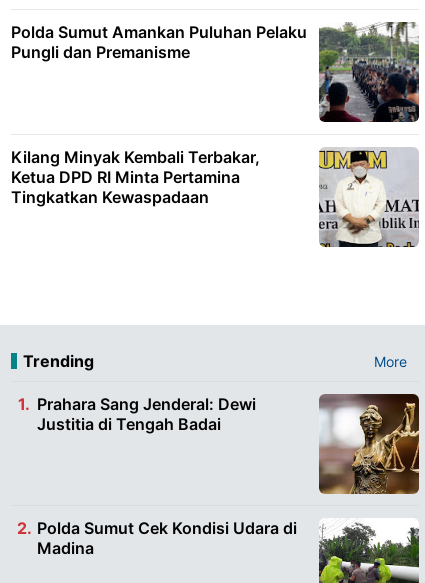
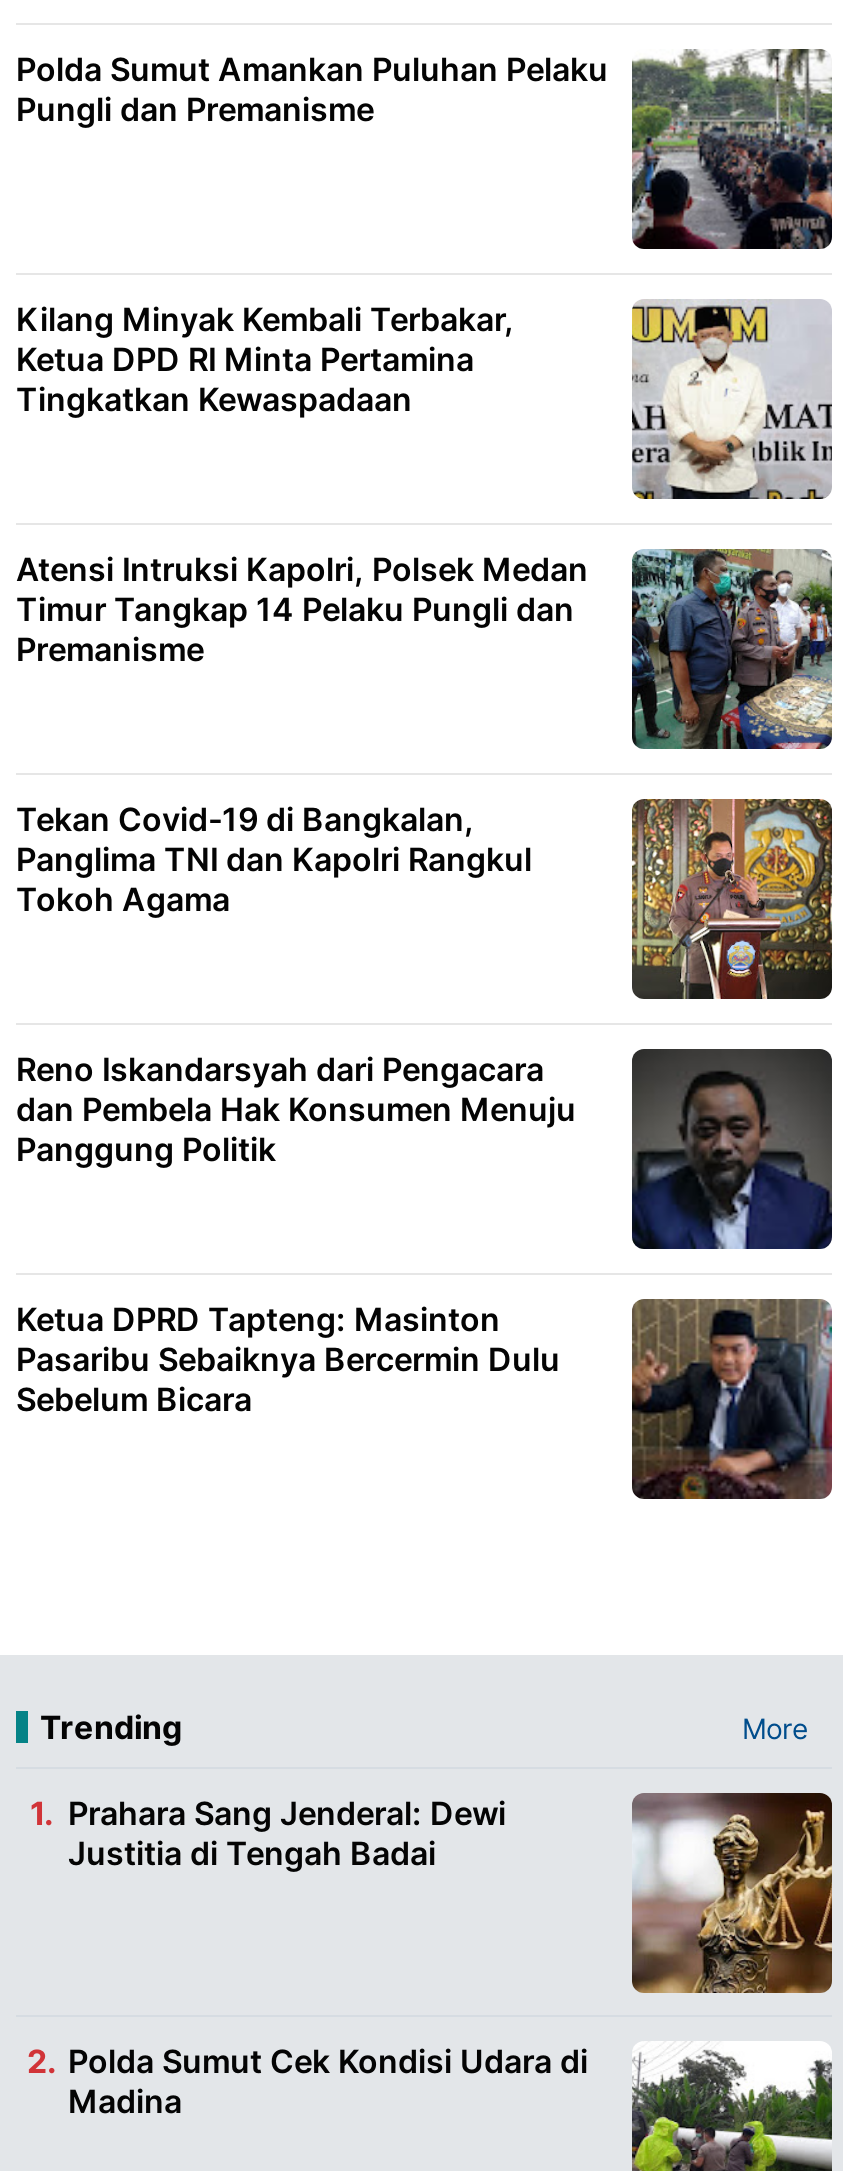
none -> [16,547,834,751] [image] | Atensi Intruksi Kapolri, Polsek Medan | Timur Tangkap 14 Pelaku Pungli dan | Premanisme
none -> [16,799,532,919] Tekan Covid-19 di Bangkalan, | Panglima TNI dan Kapolri Rangkul | Tokoh Agama
none -> [16,1047,832,1251] [image] | Reno Iskandarsyah dari Pengacara | dan Pembela Hak Konsumen Menuju | Panggung Politik
none -> [16,1299,832,1501] [image] | Ketua DPRD Tapteng: Masinton | Pasaribu Sebaiknya Bercermin Dulu | Sebelum Bicara
none -> [630,797,834,1001] [image]

